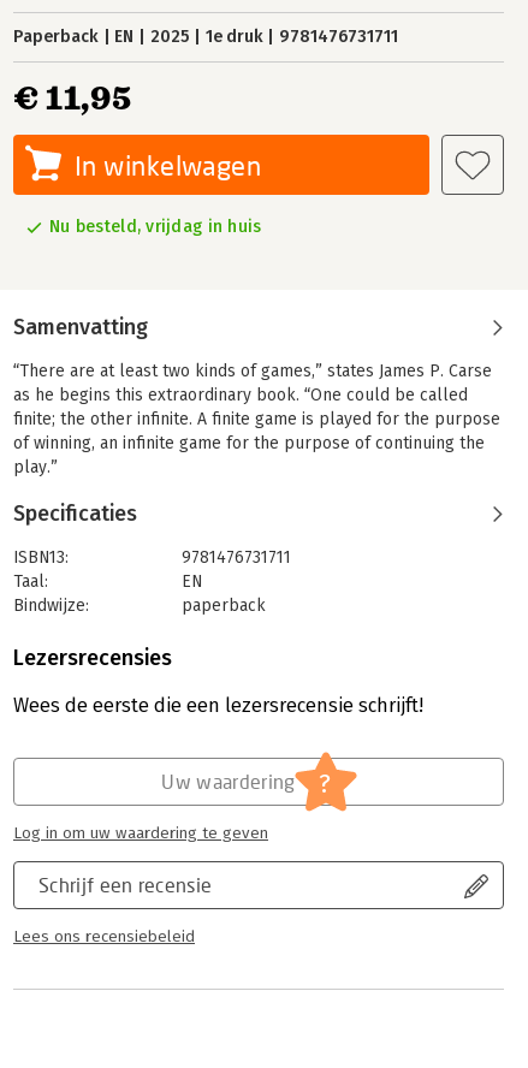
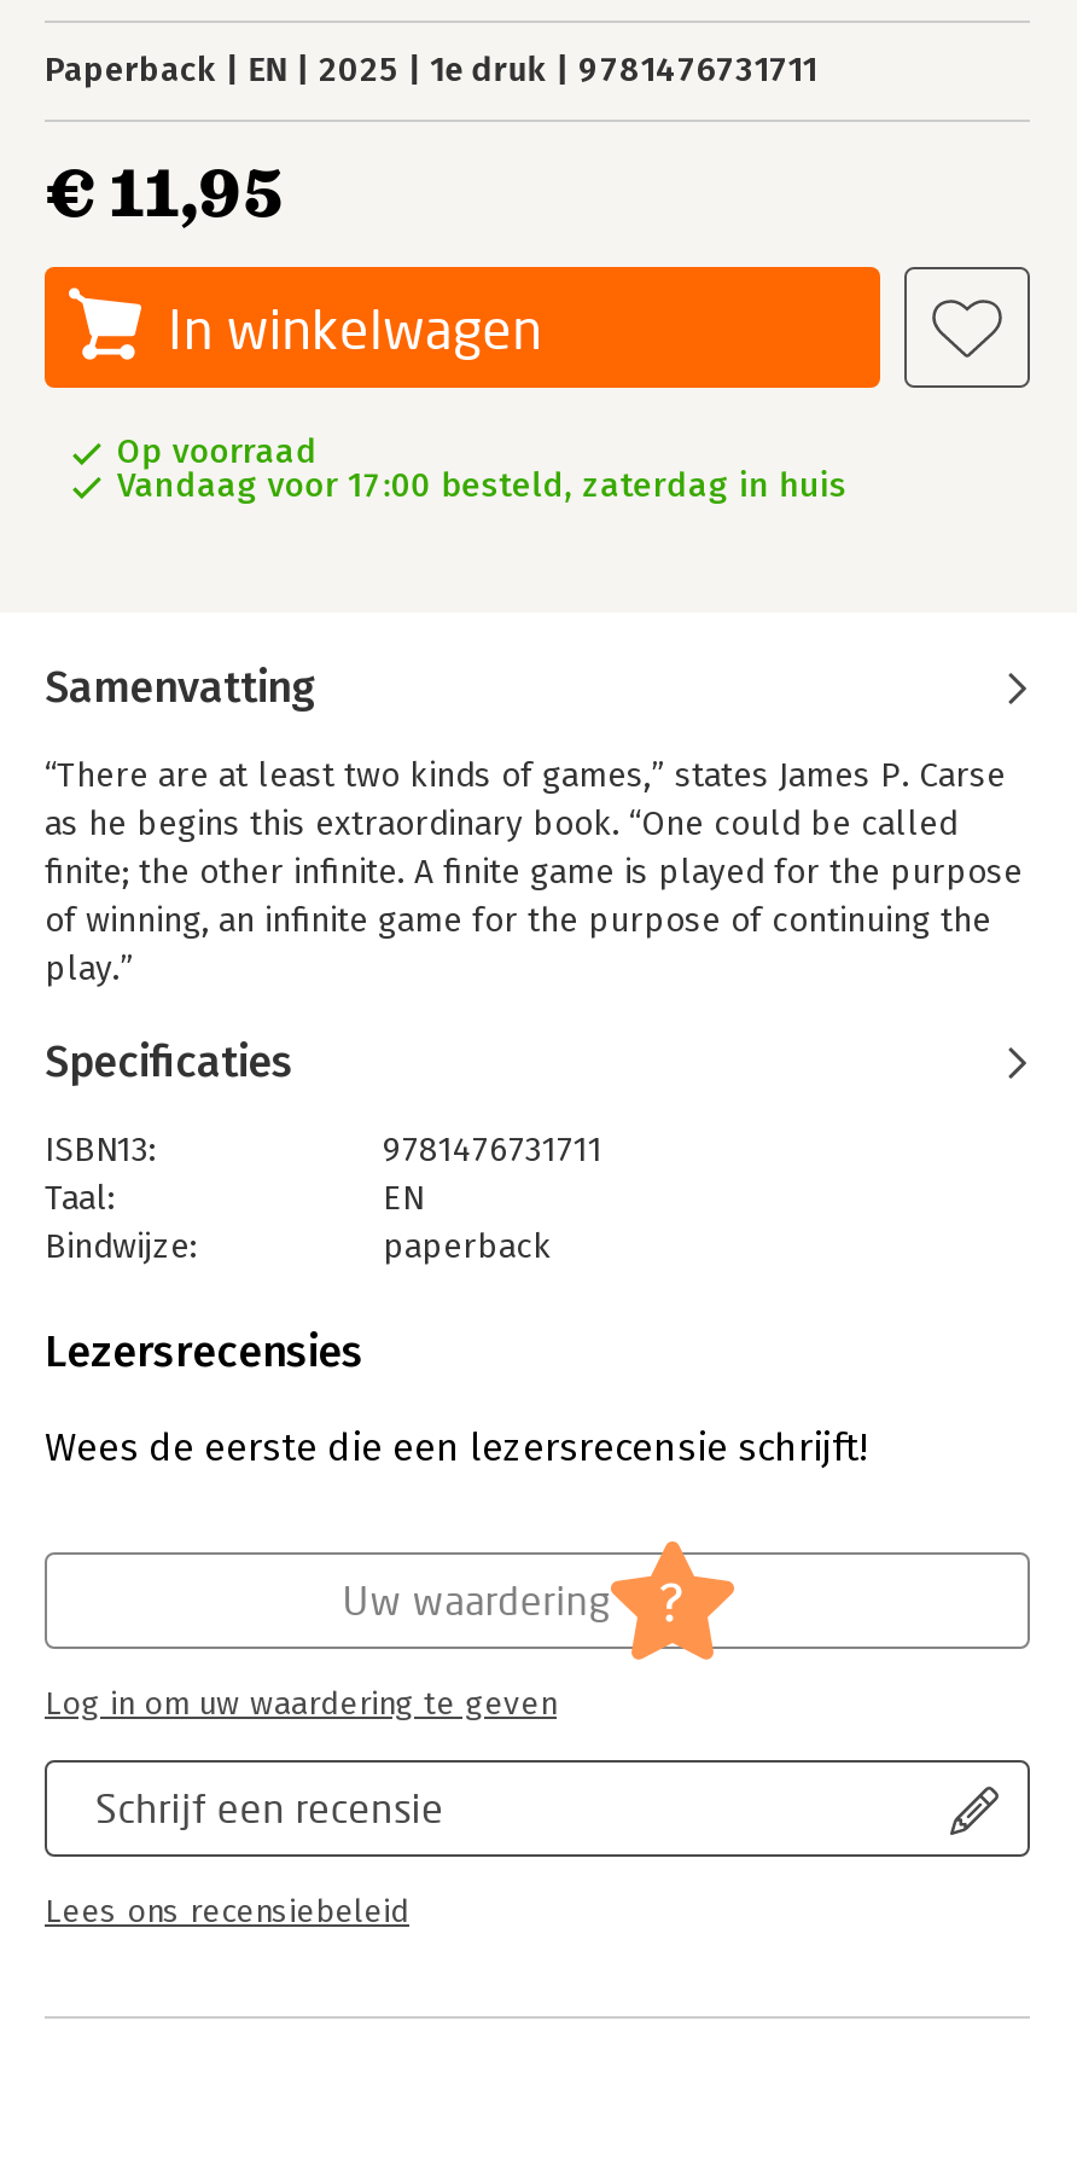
[49,216,262,237] Nu besteld, vrijdag in huis -> [117,431,847,506] Op voorraad | Vandaag voor 17:00 besteld, zaterdag in huis

